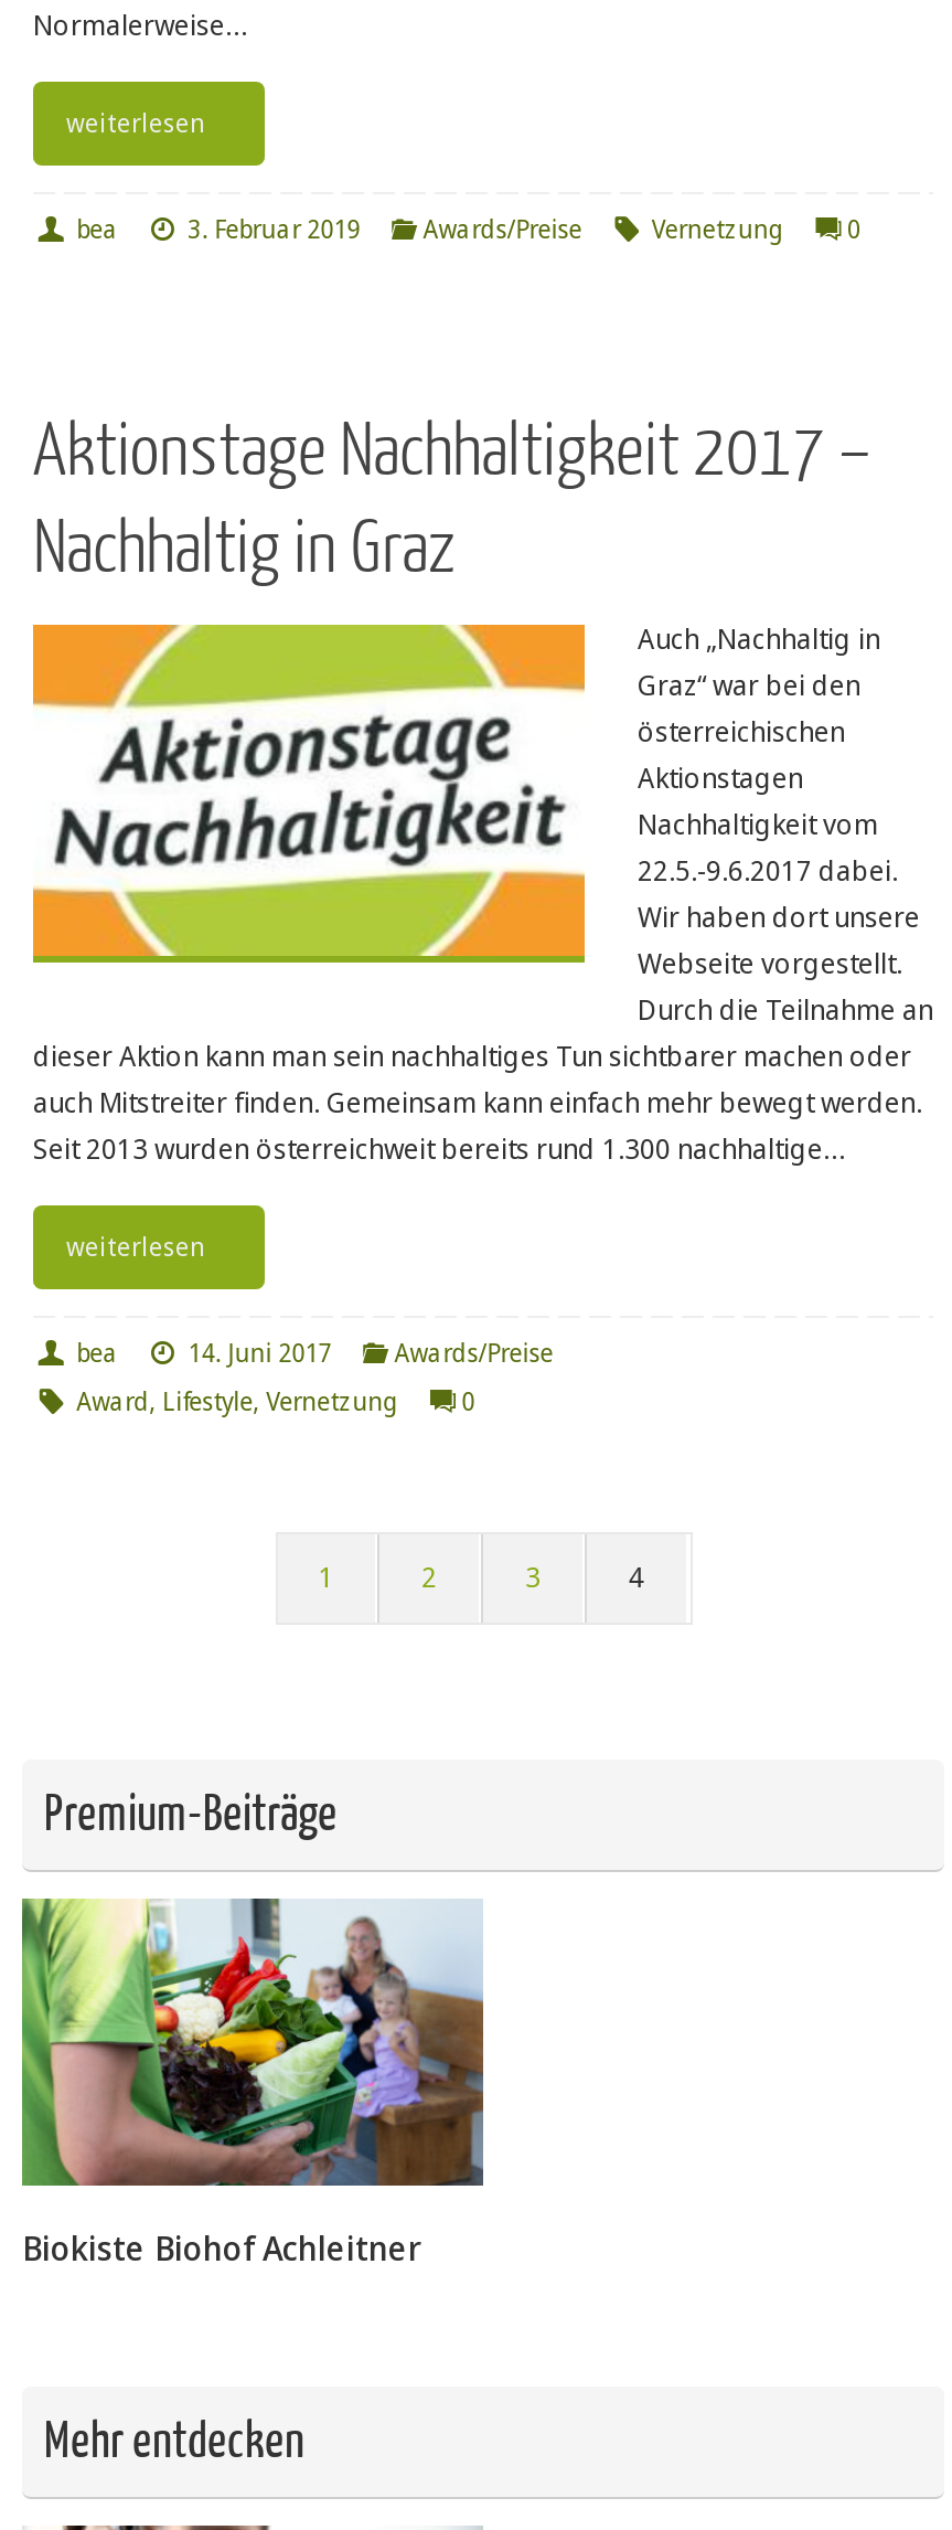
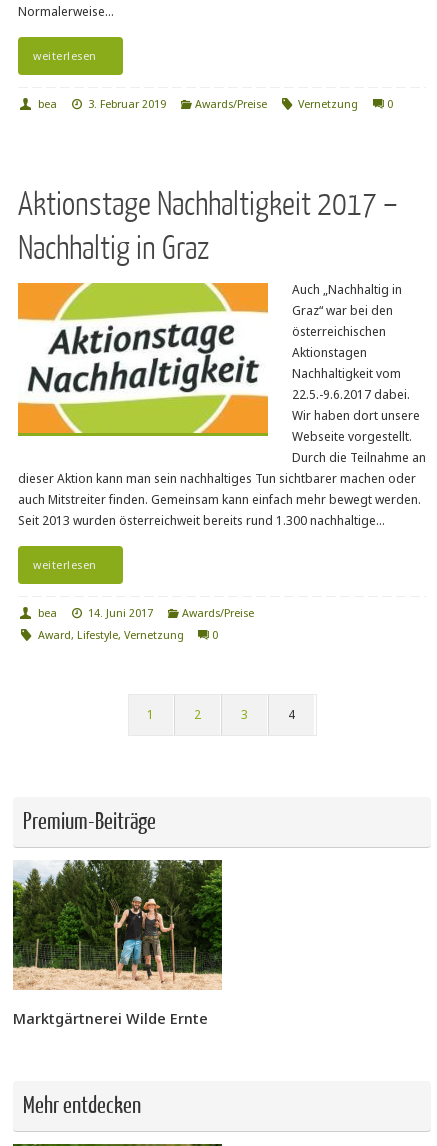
[20,1896,485,2268] [image] | Biokiste Biohof Achleitner -> [12,859,223,1027] [image] | Marktgärtnerei Wilde Ernte

